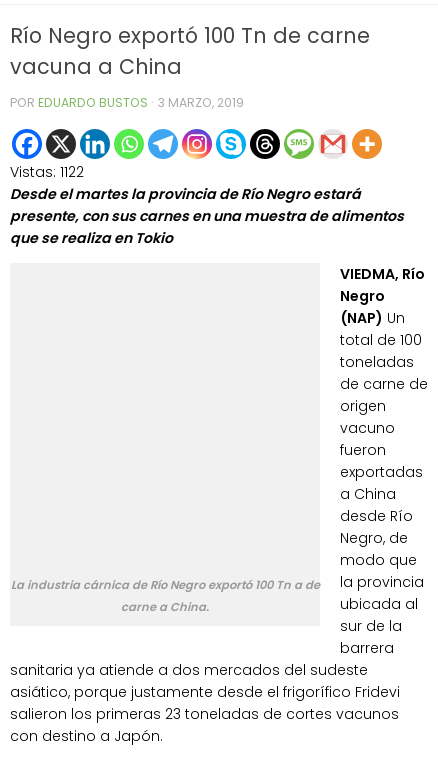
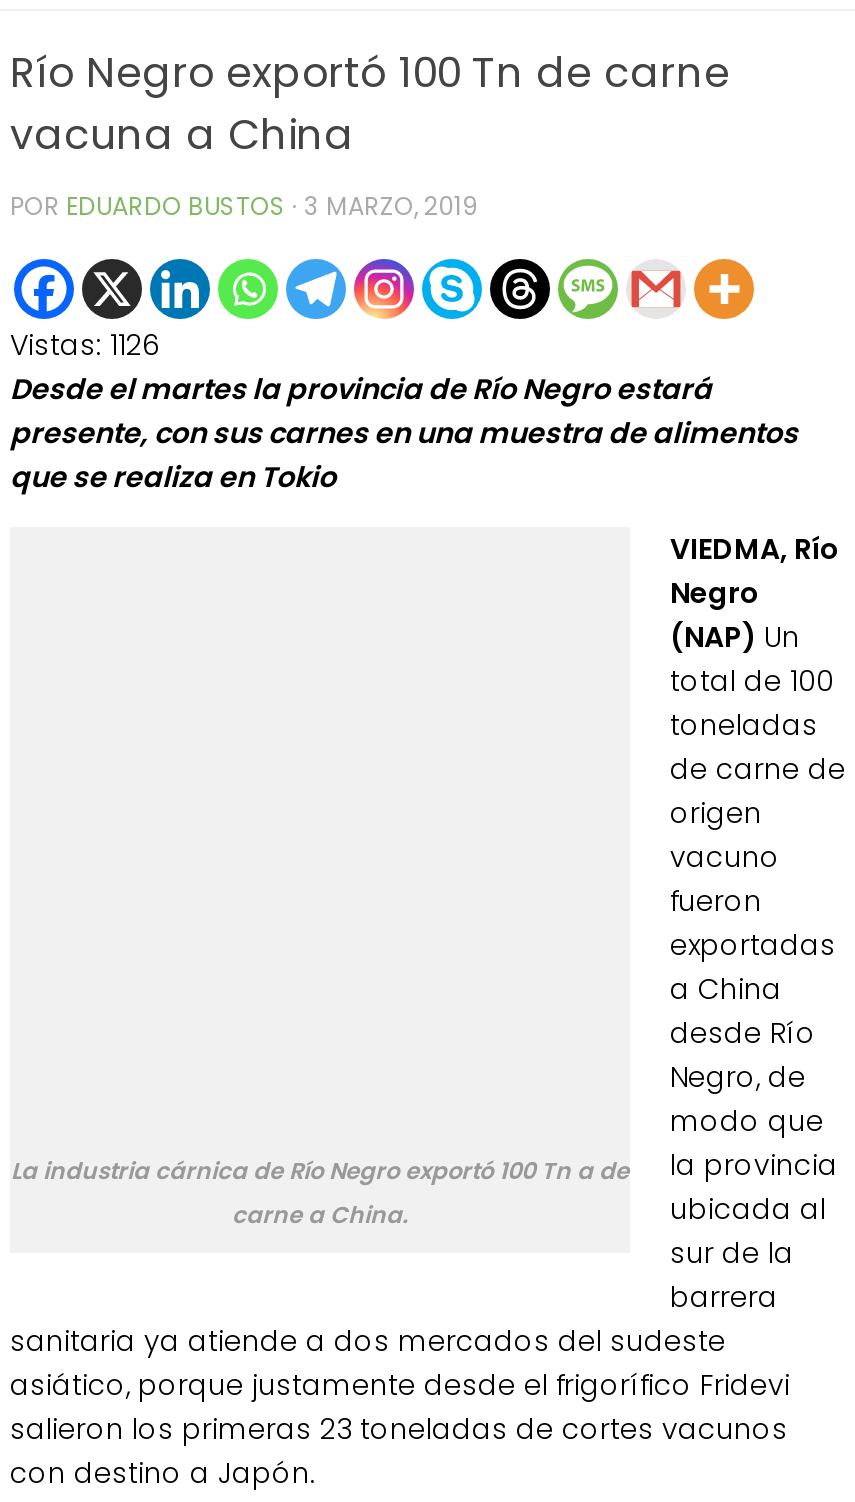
[10,162,84,182] Vistas: 1122 -> [10,325,160,365] Vistas: 1126

